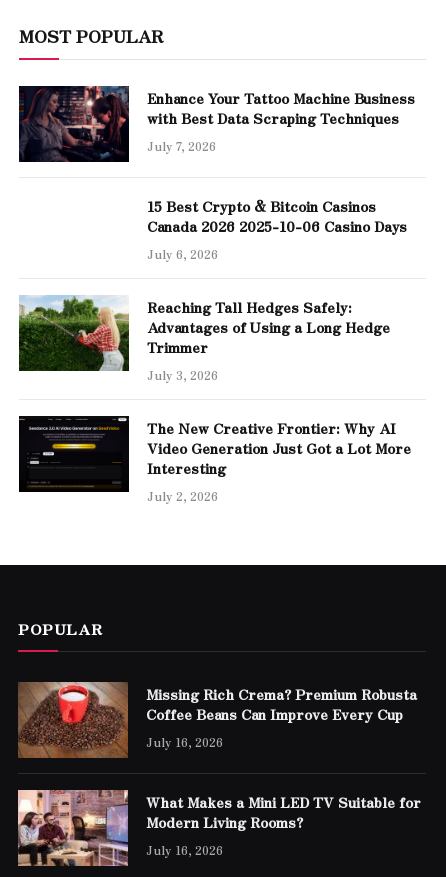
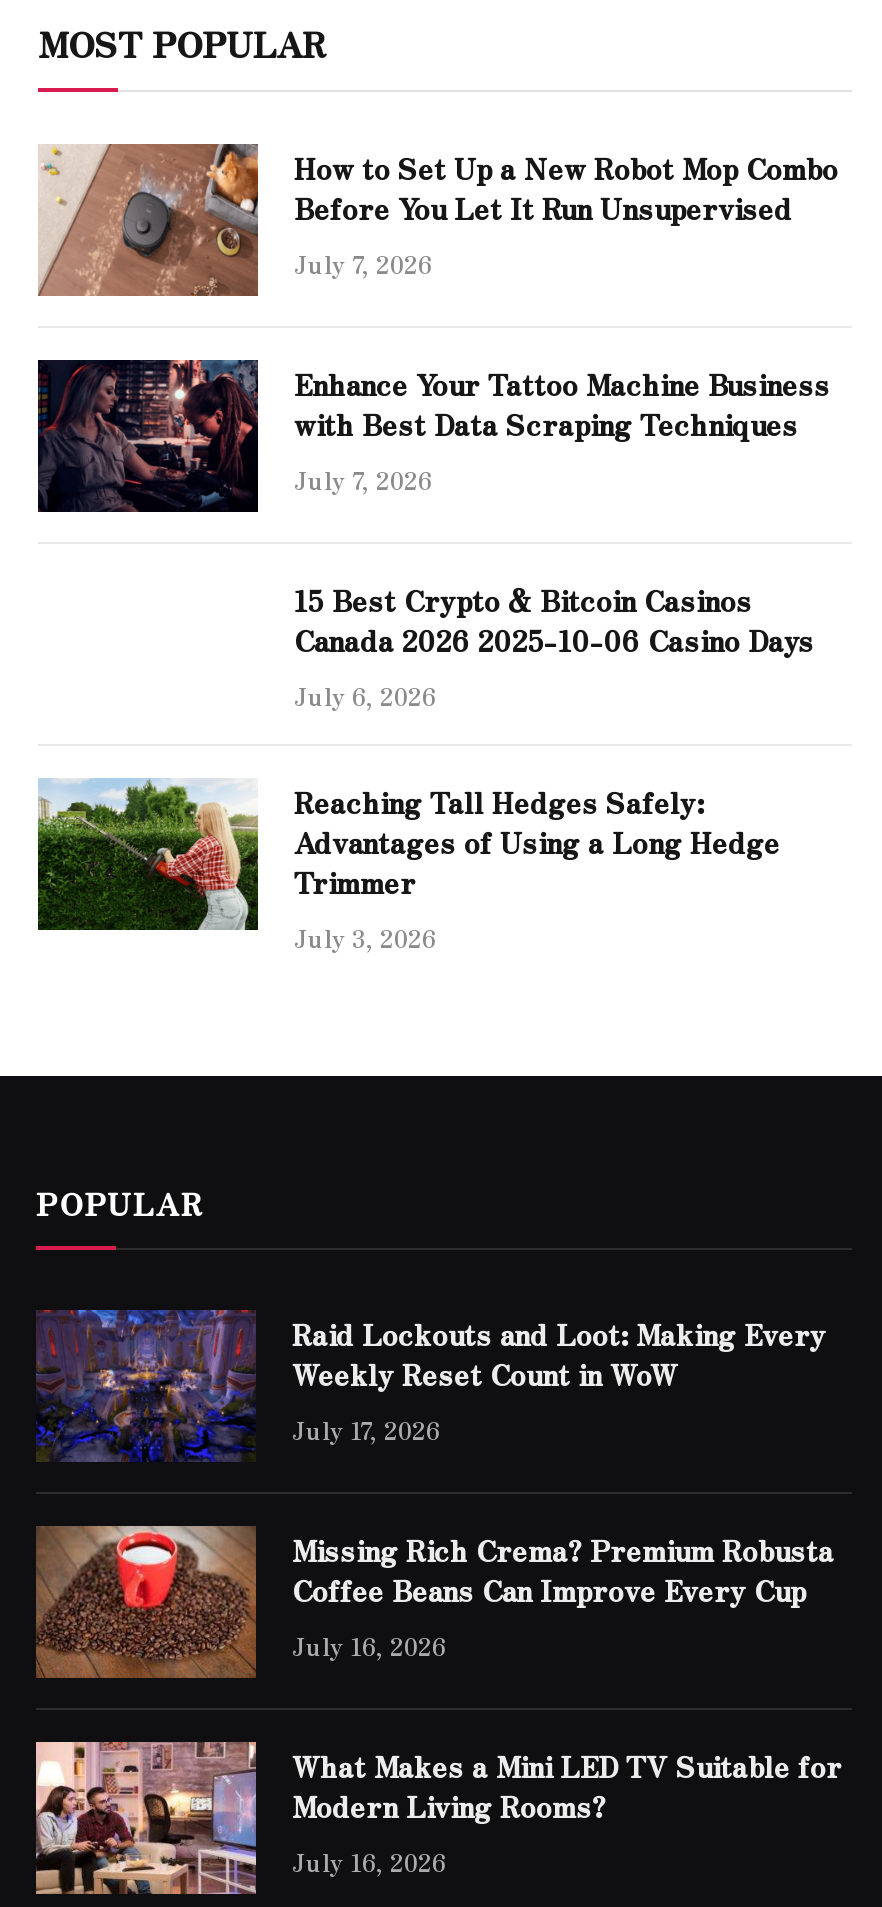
none -> [38,142,838,298] [image] | How to Set Up a New Robot Mop Combo | Before You Let It Run Unsupervised | July 7, 2026
moved [17,84,131,163] -> [34,356,262,514]: [image]
moved [17,294,131,372] -> [34,776,262,932]: [image]
[18,415,411,504] [image] | The New Creative Frontier: Why AI | Video Generation Just Got a Lot More | Interesting | July 2, 2026 -> none
none -> [36,1308,826,1462] [image] | Raid Lockouts and Loot: Making Every | Weekly Reset Count in WoW | July 17, 2026

